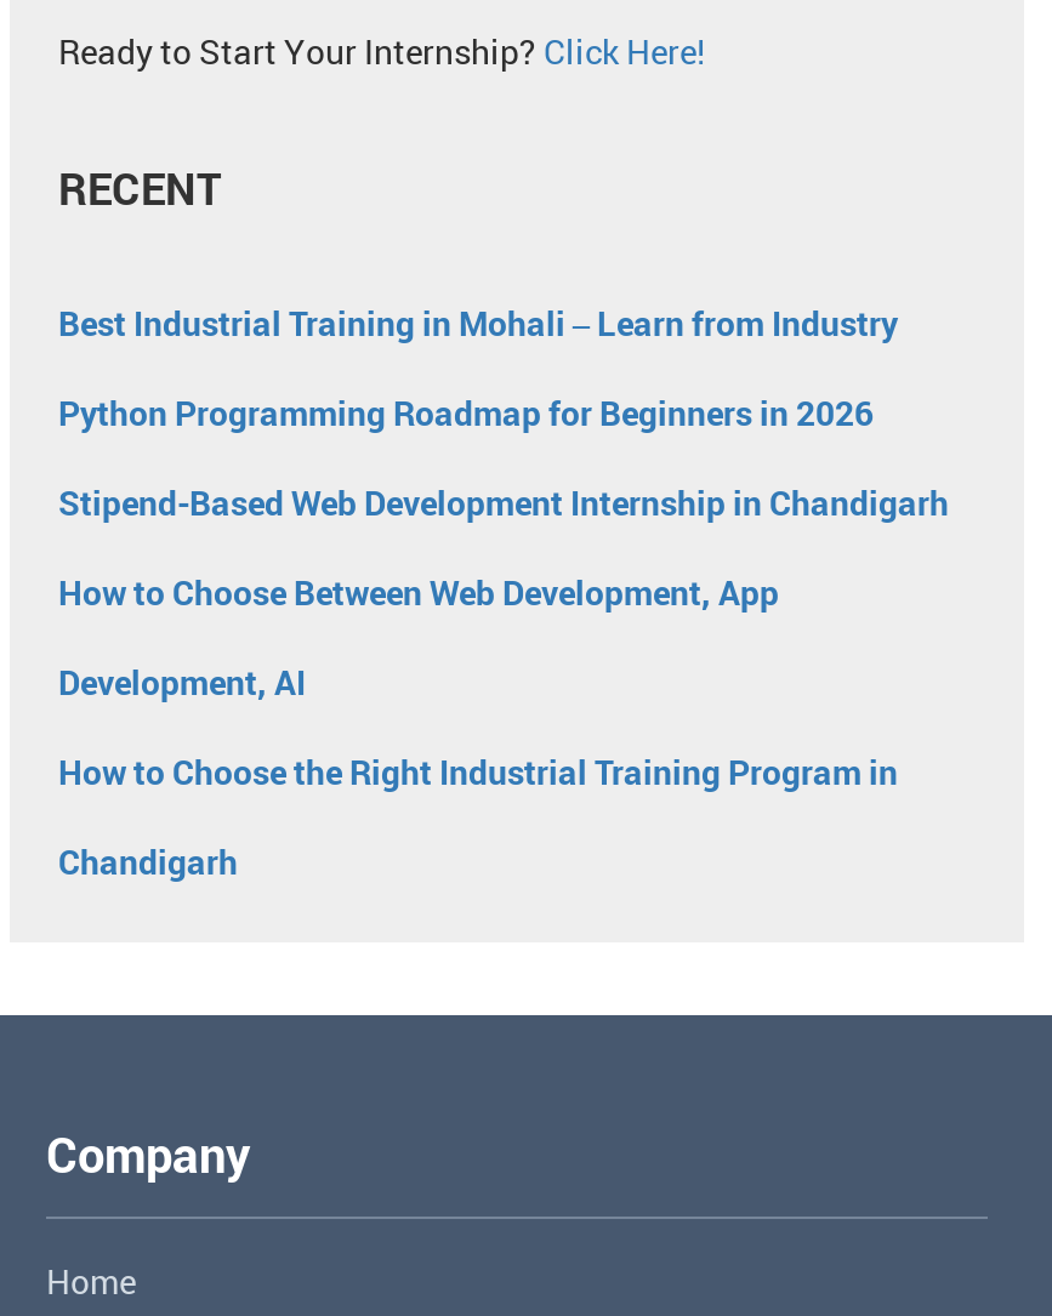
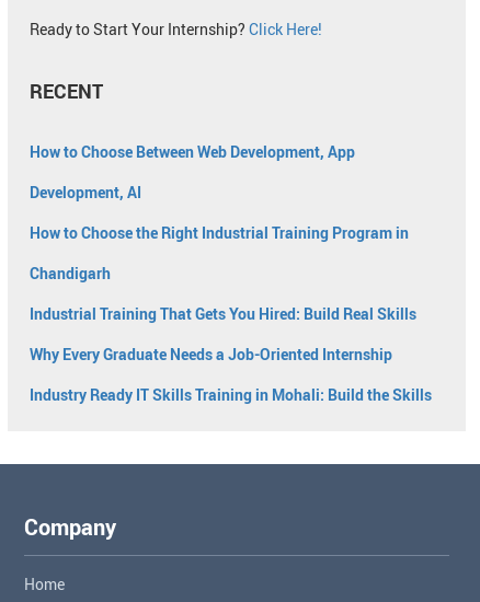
[58,300,949,525] Best Industrial Training in Mohali – Learn from Industry | Python Programming Roadmap for Beginners in 2026 | Stipend-Based Web Development Internship in Chandigarh -> none
moved [58,569,898,884] -> [30,141,409,284]: How to Choose Between Web Development, App | Development, AI | How to Choose the Right Industrial Training Program in | Chandigarh
none -> [30,303,432,405] Industrial Training That Gets You Hired: Build Real Skills | Why Every Graduate Needs a Job-Oriented Internship | Industry Ready IT Skills Training in Mohali: Build the Skills

